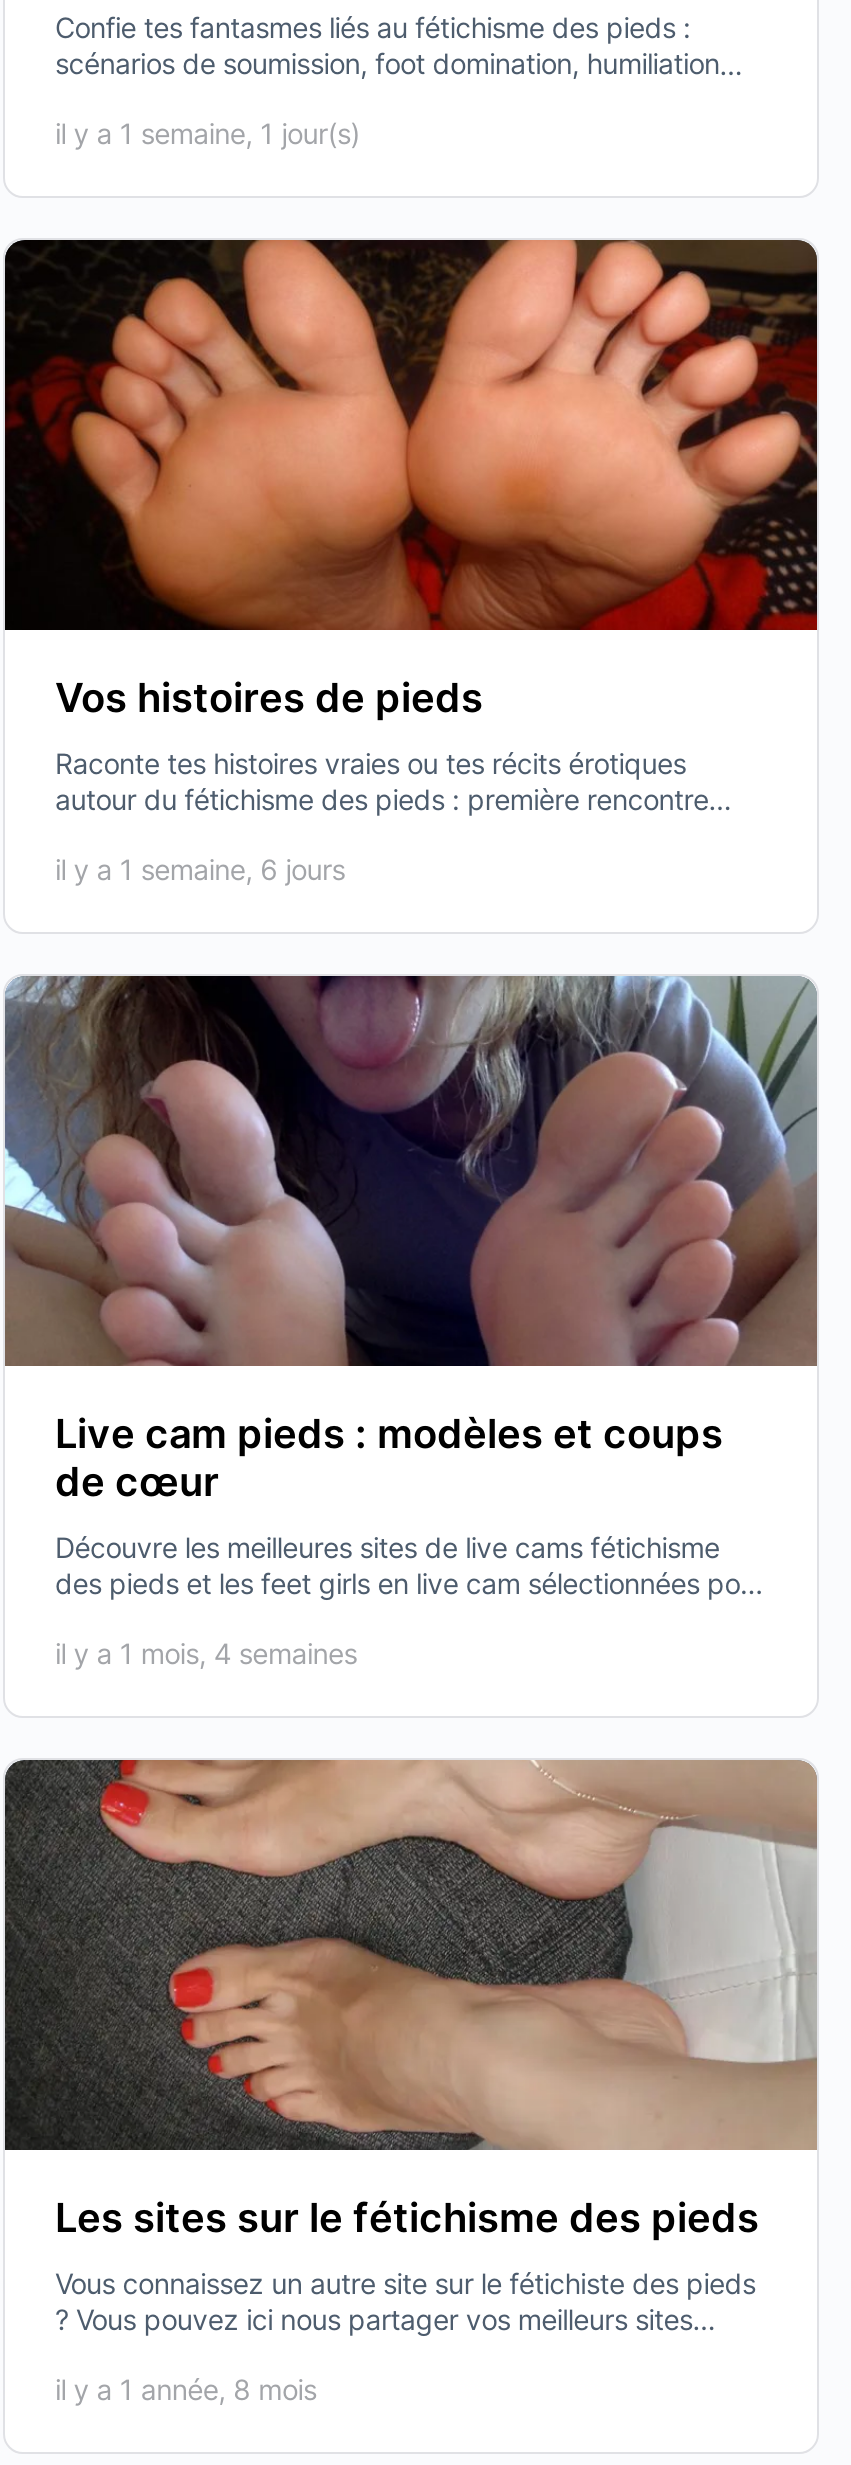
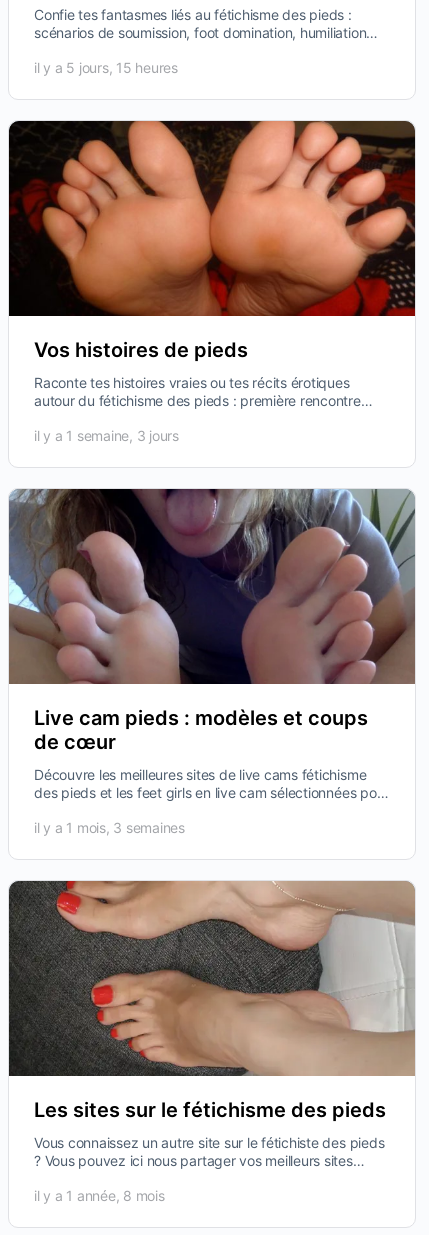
[55,116,360,150] il y a 1 semaine, 1 jour(s) -> [34,59,178,76] il y a 5 jours, 15 heures
[55,852,345,886] il y a 1 semaine, 6 jours -> [34,427,179,444] il y a 1 semaine, 3 jours
[55,1636,357,1670] il y a 1 mois, 4 semaines -> [34,819,185,836] il y a 1 mois, 3 semaines

